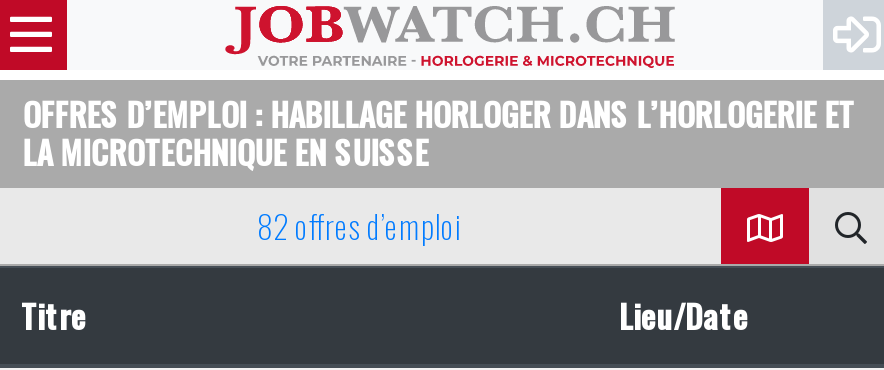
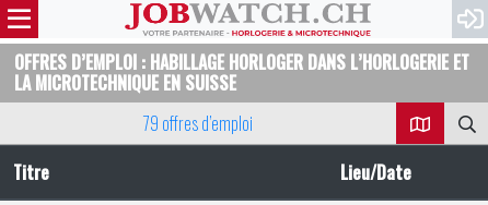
[257,202,461,250] 82 offres d’emploi -> [143,110,253,136] 79 offres d’emploi

